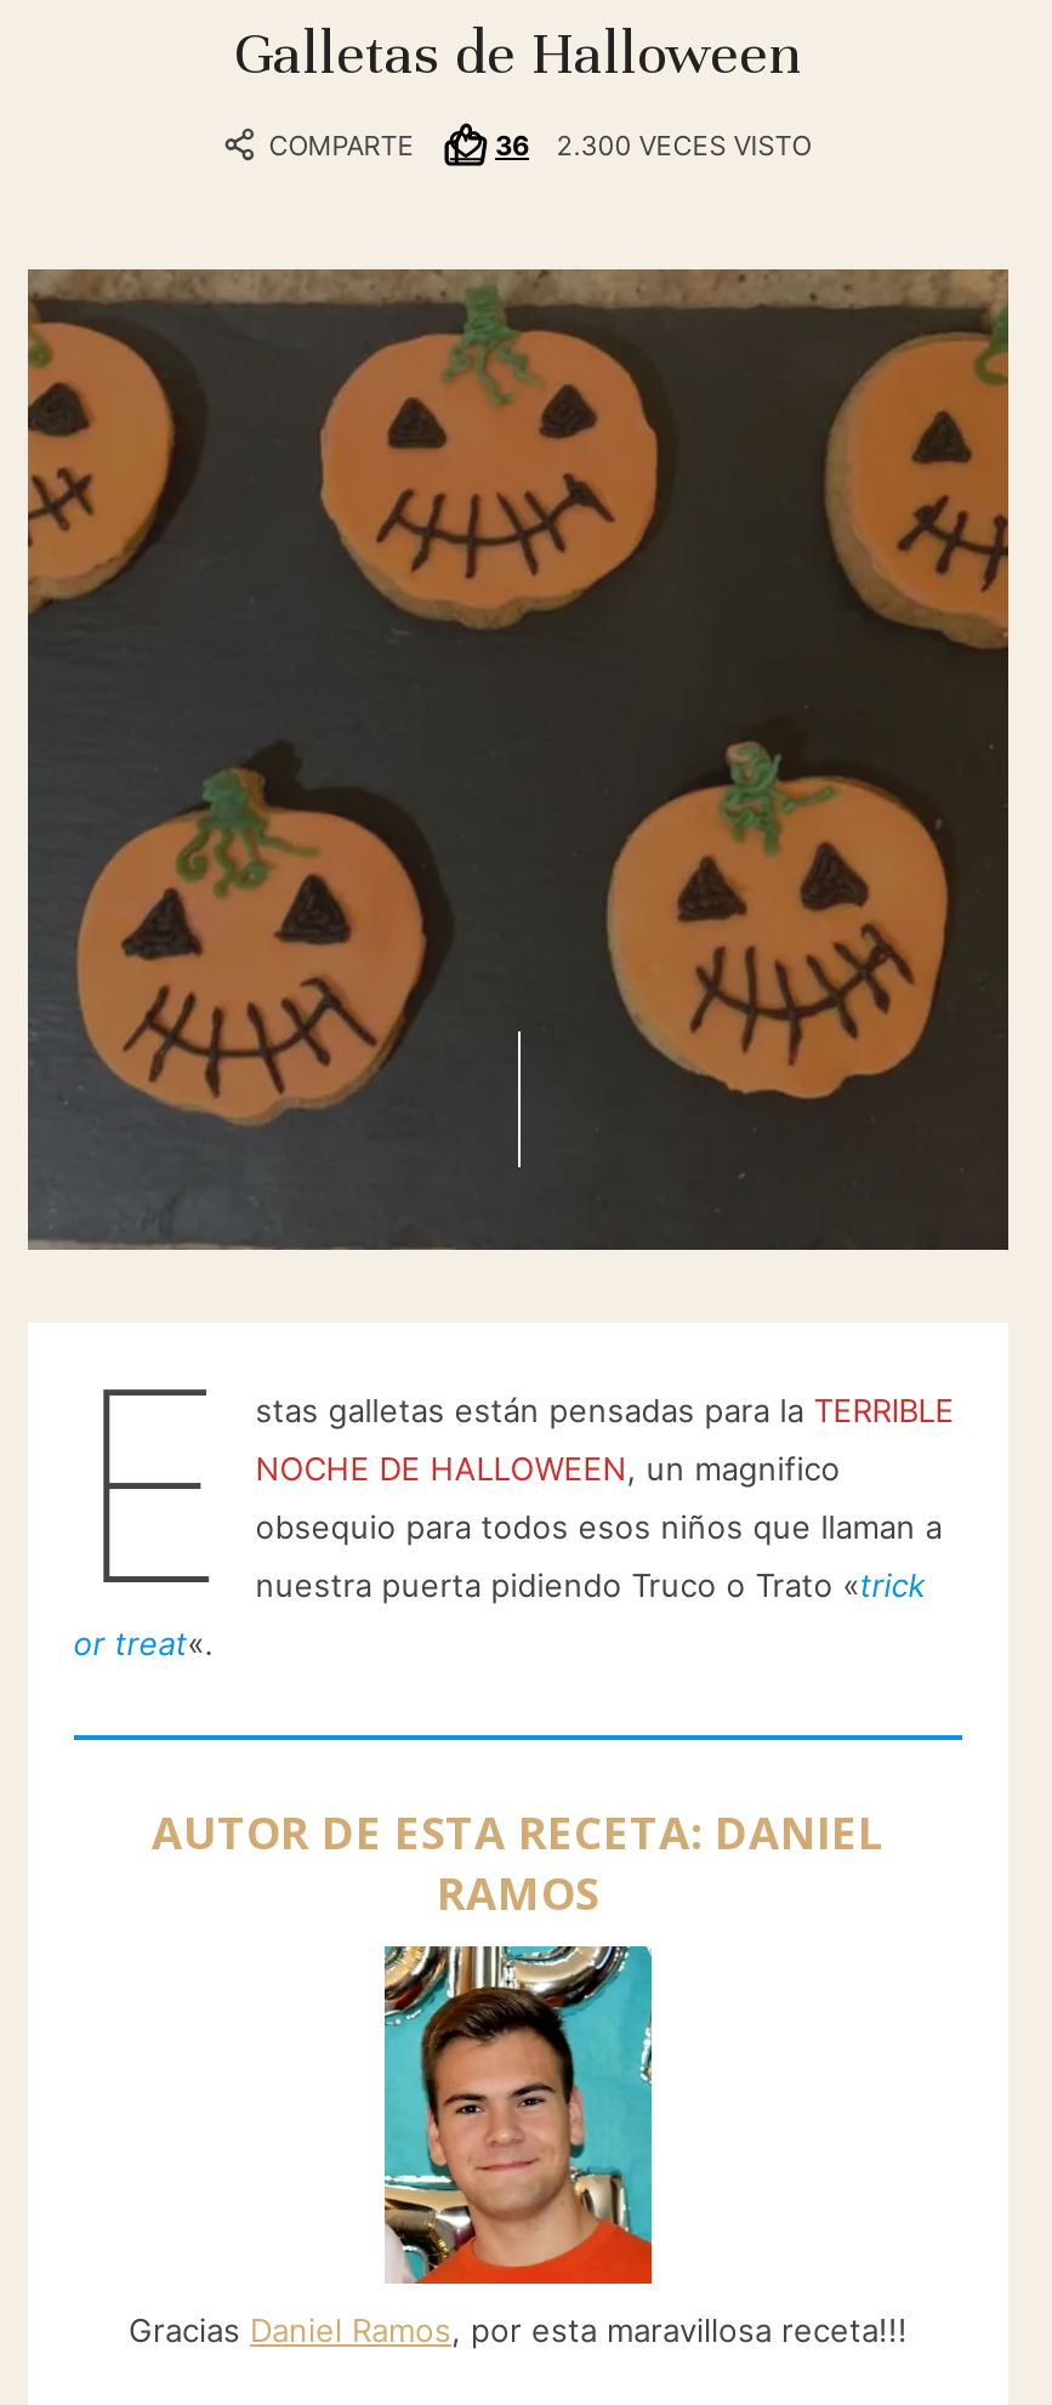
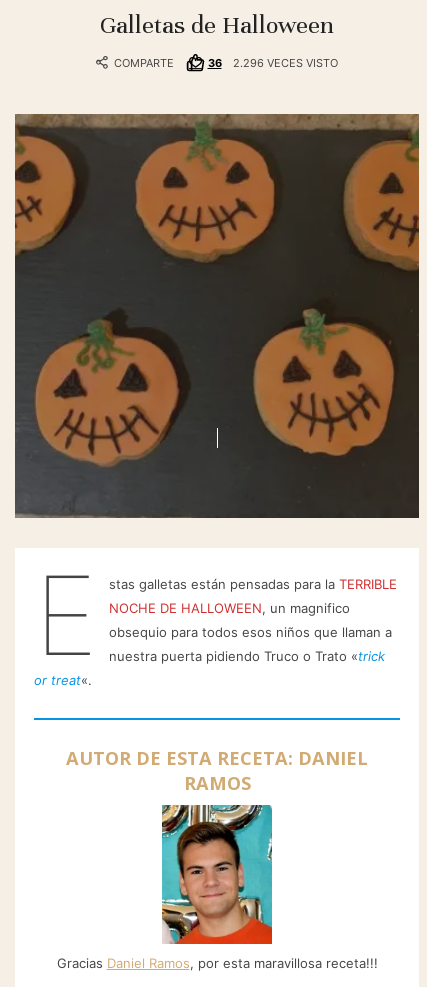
[495,129,811,163] 36 2.300 VECES VISTO -> [207,56,338,70] 36 2.296 VECES VISTO

